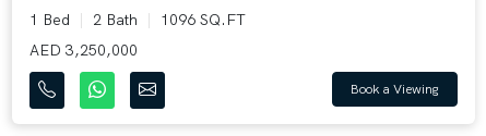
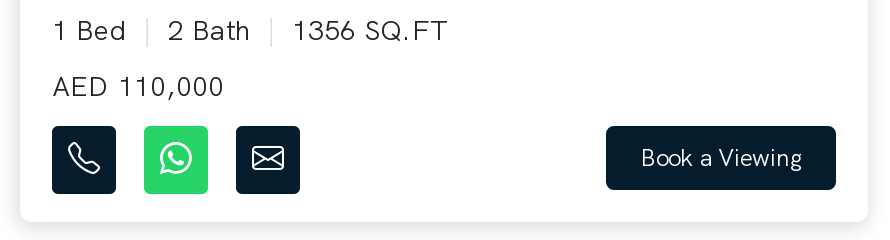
[29,10,246,30] 1 Bed 2 Bath 1096 SQ.FT -> [52,11,448,47] 1 Bed 2 Bath 1356 SQ.FT
[29,41,138,60] AED 3,250,000 -> [52,67,224,103] AED 110,000

